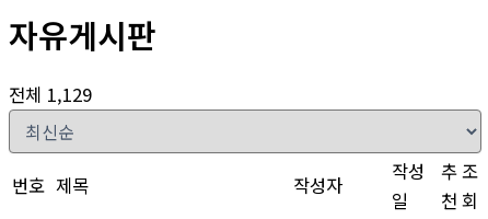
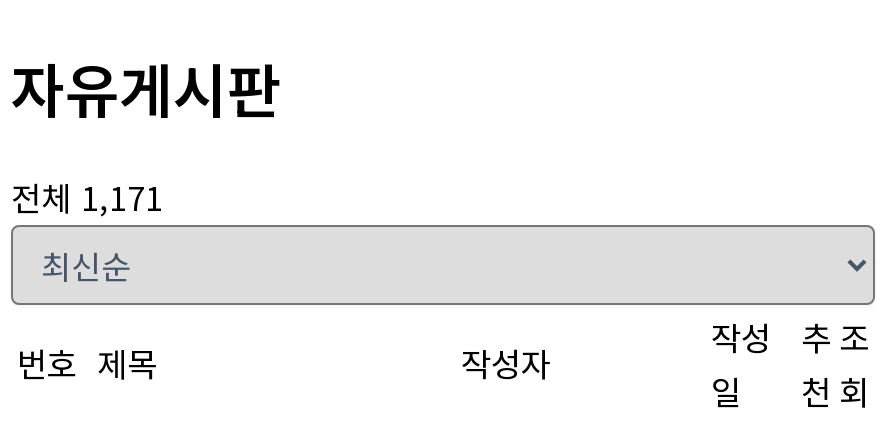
[9,81,92,107] 전체 1,129 -> [11,172,163,220] 전체 1,171

